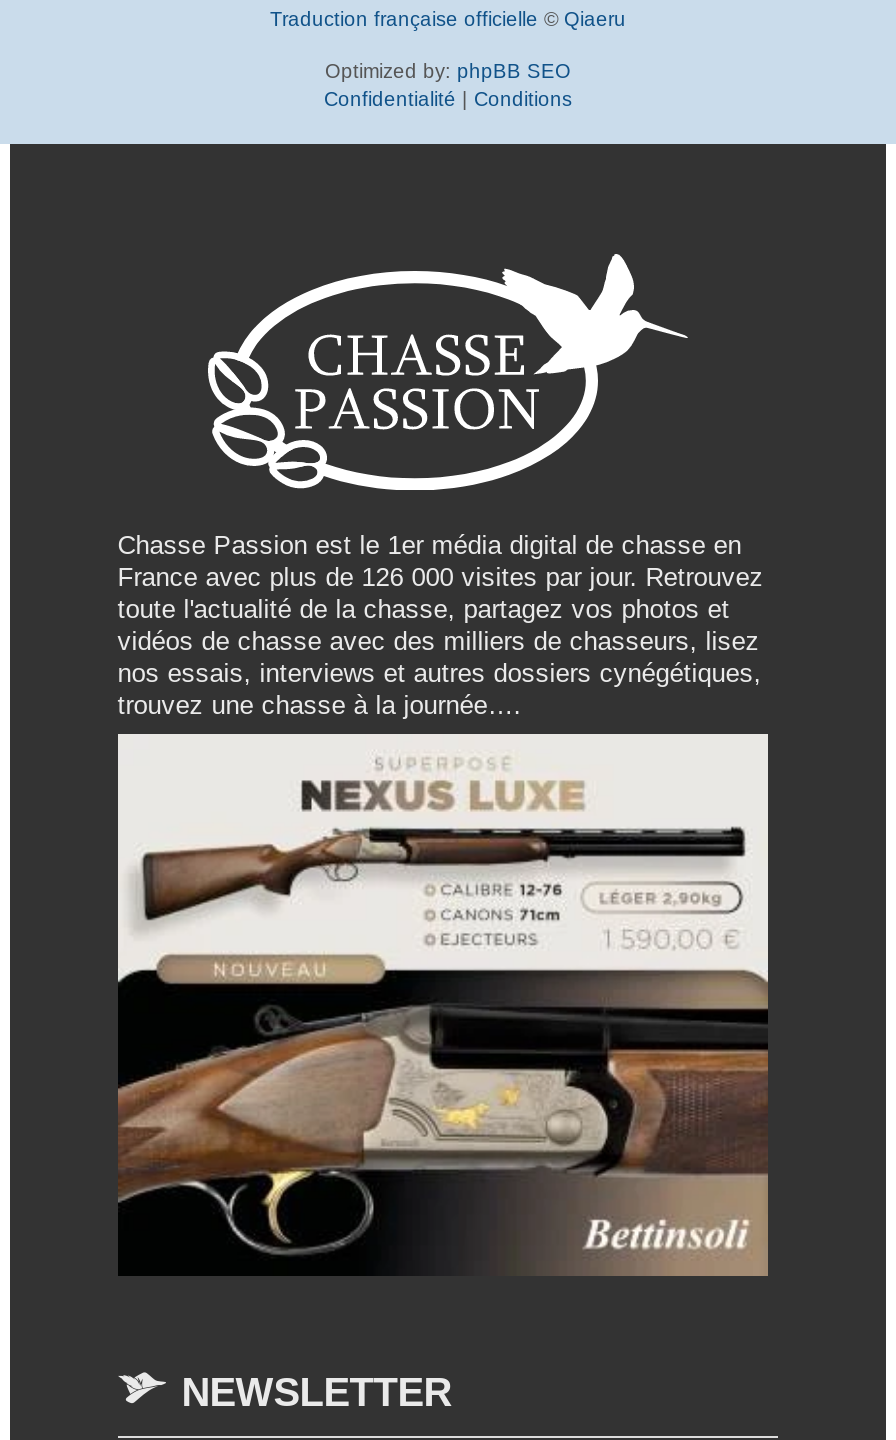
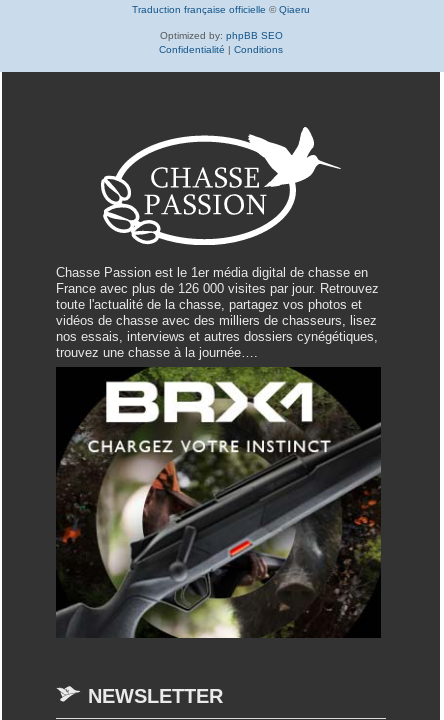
[116,732,770,1278] [image] -> [56,367,381,639] [image]

